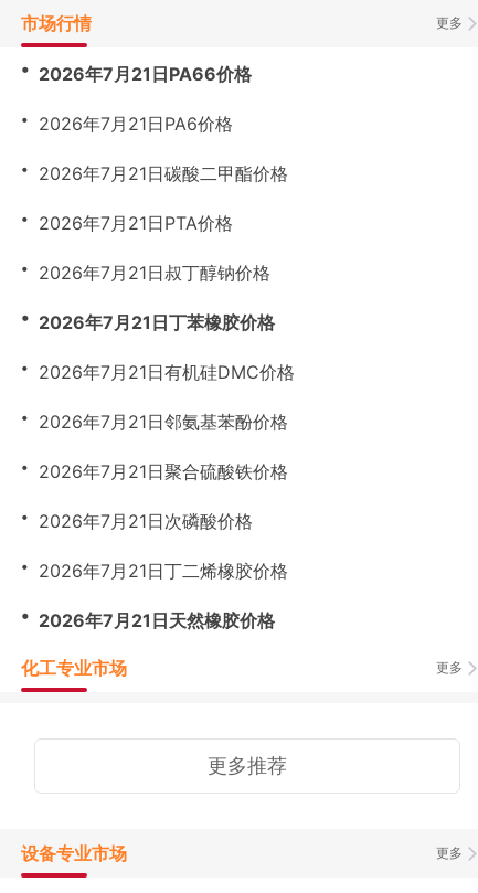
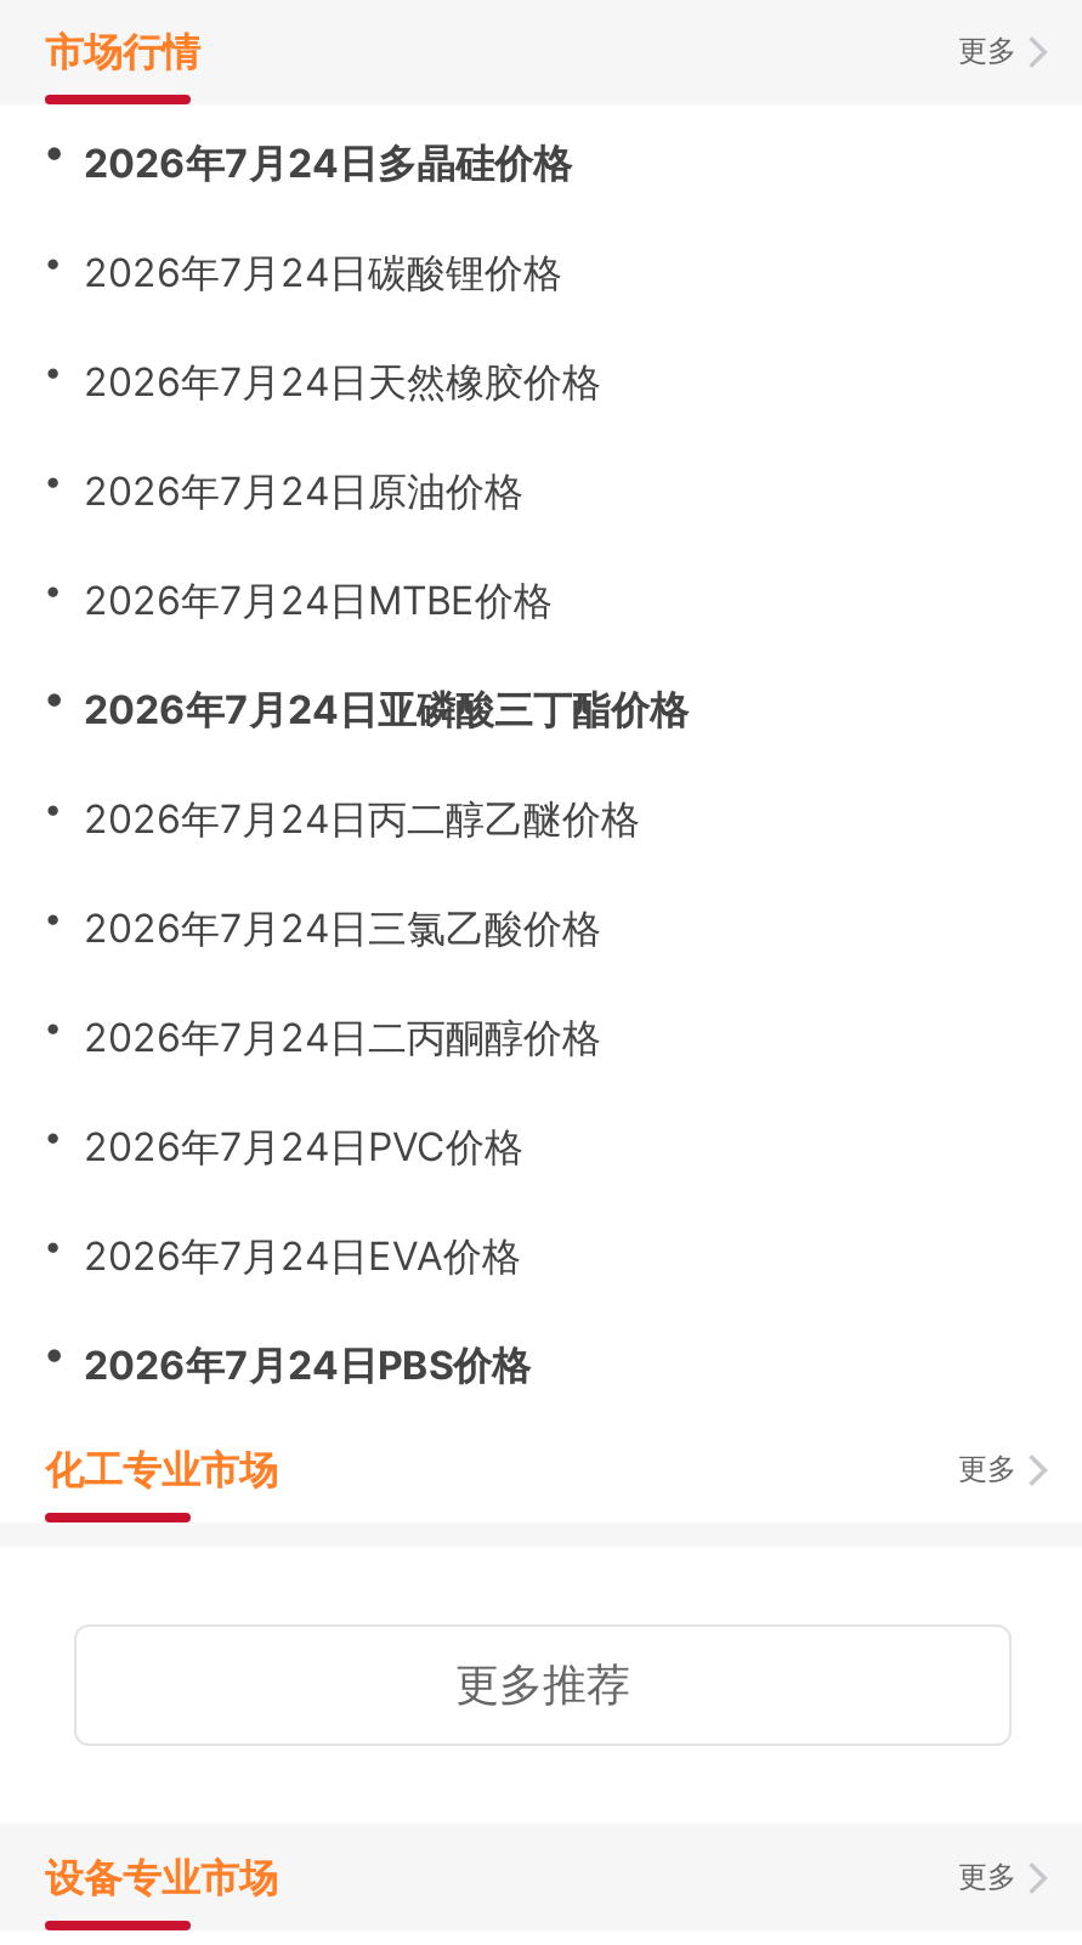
[10,53,252,87] ・2026年7月21日PA66价格 -> [21,117,572,192] ・2026年7月24日多晶硅价格
[10,103,233,137] ・2026年7月21日PA6价格 -> [21,226,562,301] ・2026年7月24日碳酸锂价格
[10,152,288,187] ・2026年7月21日碳酸二甲酯价格 -> [21,335,601,410] ・2026年7月24日天然橡胶价格
[10,202,233,236] ・2026年7月21日PTA价格 -> [21,444,523,520] ・2026年7月24日原油价格
[10,252,270,286] ・2026年7月21日叔丁醇钠价格 -> [21,554,553,629] ・2026年7月24日MTBE价格
[10,301,275,336] ・2026年7月21日丁苯橡胶价格 -> [21,663,689,738] ・2026年7月24日亚磷酸三丁酯价格
[10,351,295,385] ・2026年7月21日有机硅DMC价格 -> [21,772,640,847] ・2026年7月24日丙二醇乙醚价格
[10,401,288,435] ・2026年7月21日邻氨基苯酚价格 -> [21,881,601,957] ・2026年7月24日三氯乙酸价格
[10,450,288,485] ・2026年7月21日聚合硫酸铁价格 -> [21,991,601,1066] ・2026年7月24日二丙酮醇价格
[10,500,253,534] ・2026年7月21日次磷酸价格 -> [21,1100,523,1175] ・2026年7月24日PVC价格
[10,550,288,584] ・2026年7月21日丁二烯橡胶价格 -> [21,1209,521,1285] ・2026年7月24日EVA价格
[10,599,275,634] ・2026年7月21日天然橡胶价格 -> [21,1319,531,1394] ・2026年7月24日PBS价格

